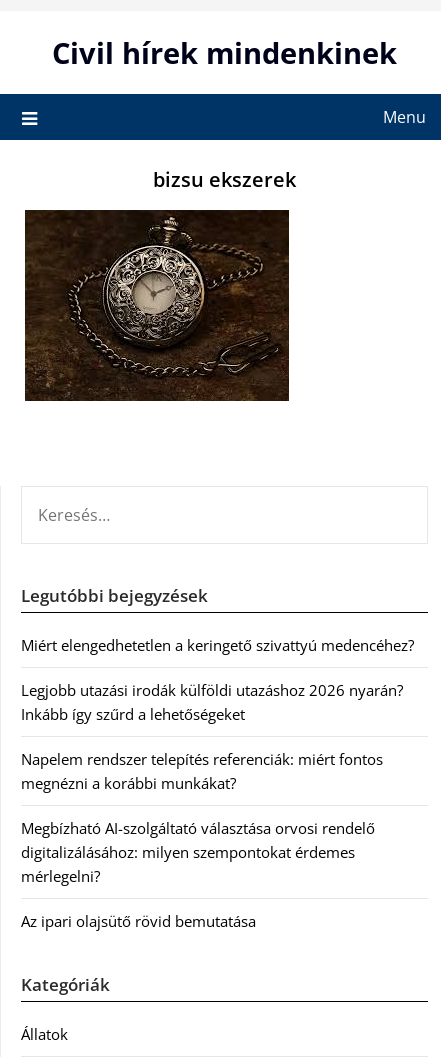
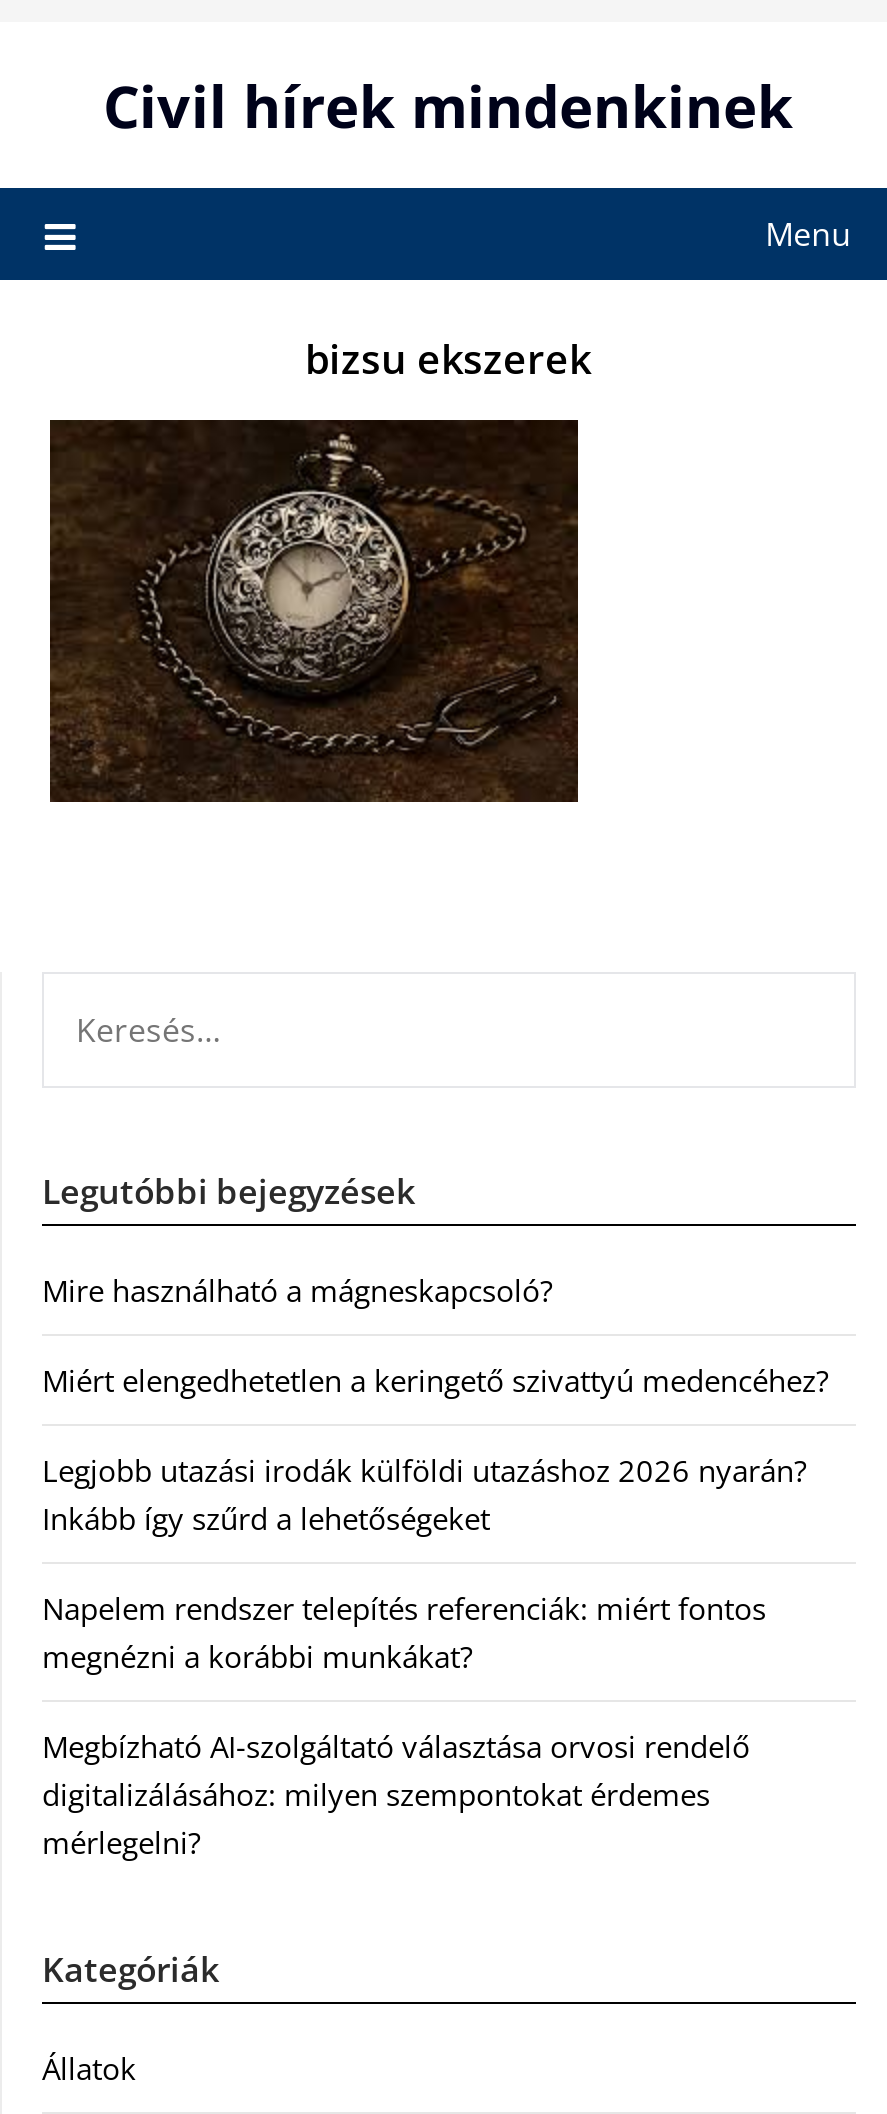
none -> [42,1270,552,1310] Mire használható a mágneskapcsoló?
moved [21,635,414,886] -> [42,1360,828,1862]: Miért elengedhetetlen a keringető szivattyú medencéhez? | Legjobb utazási irodák külföldi utazáshoz 2026 nyarán? | Inkább így szűrd a lehetőségeket | Napelem rendszer telepítés referenciák: miért fontos | megnézni a korábbi munkákat? | Megbízható AI-szolgáltató választása orvosi rendelő | digitalizálásához: milyen szempontokat érdemes | mérlegelni?
[21,911,256,931] Az ipari olajsütő rövid bemutatása -> none

